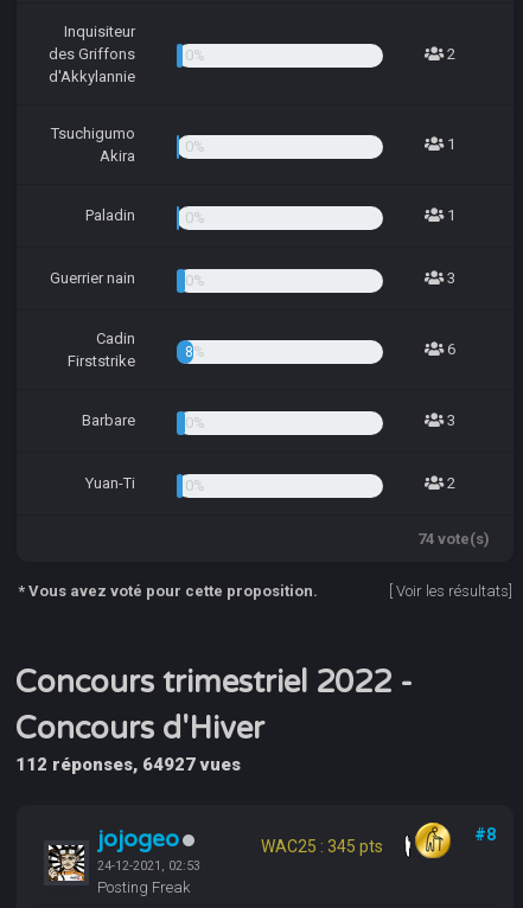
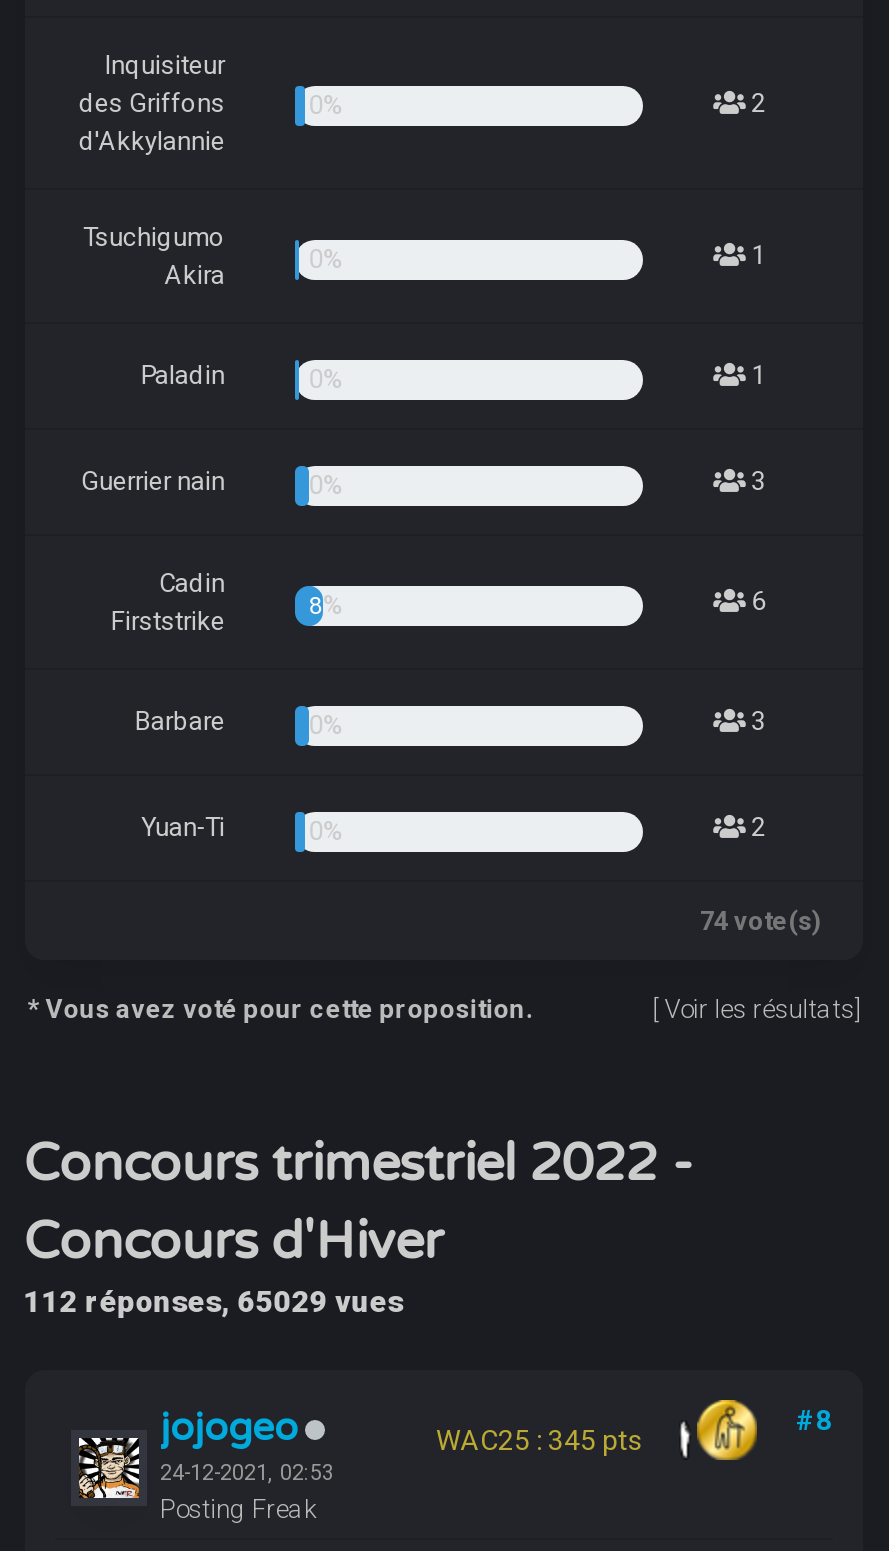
[16,754,241,775] 112 réponses, 64927 vues -> [24,1284,404,1320] 112 réponses, 65029 vues

